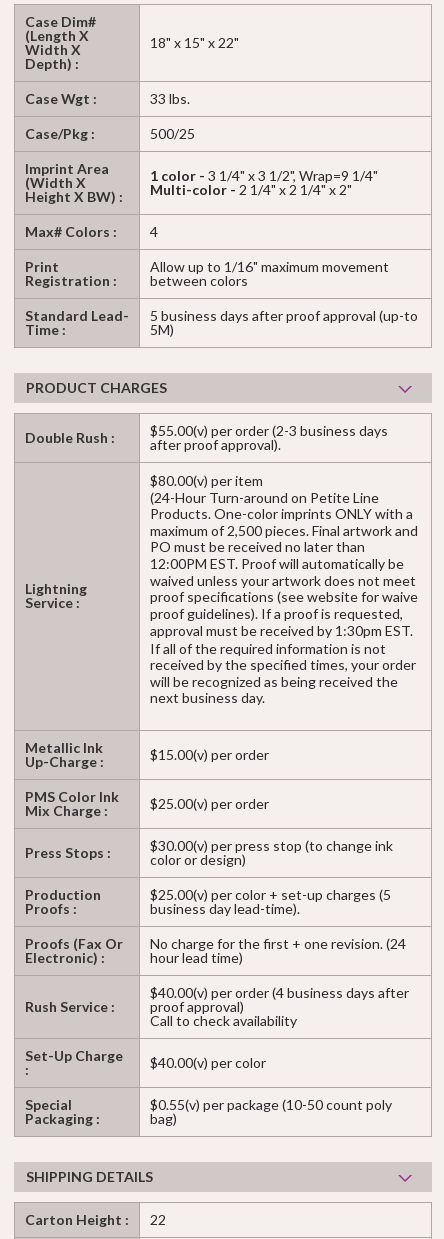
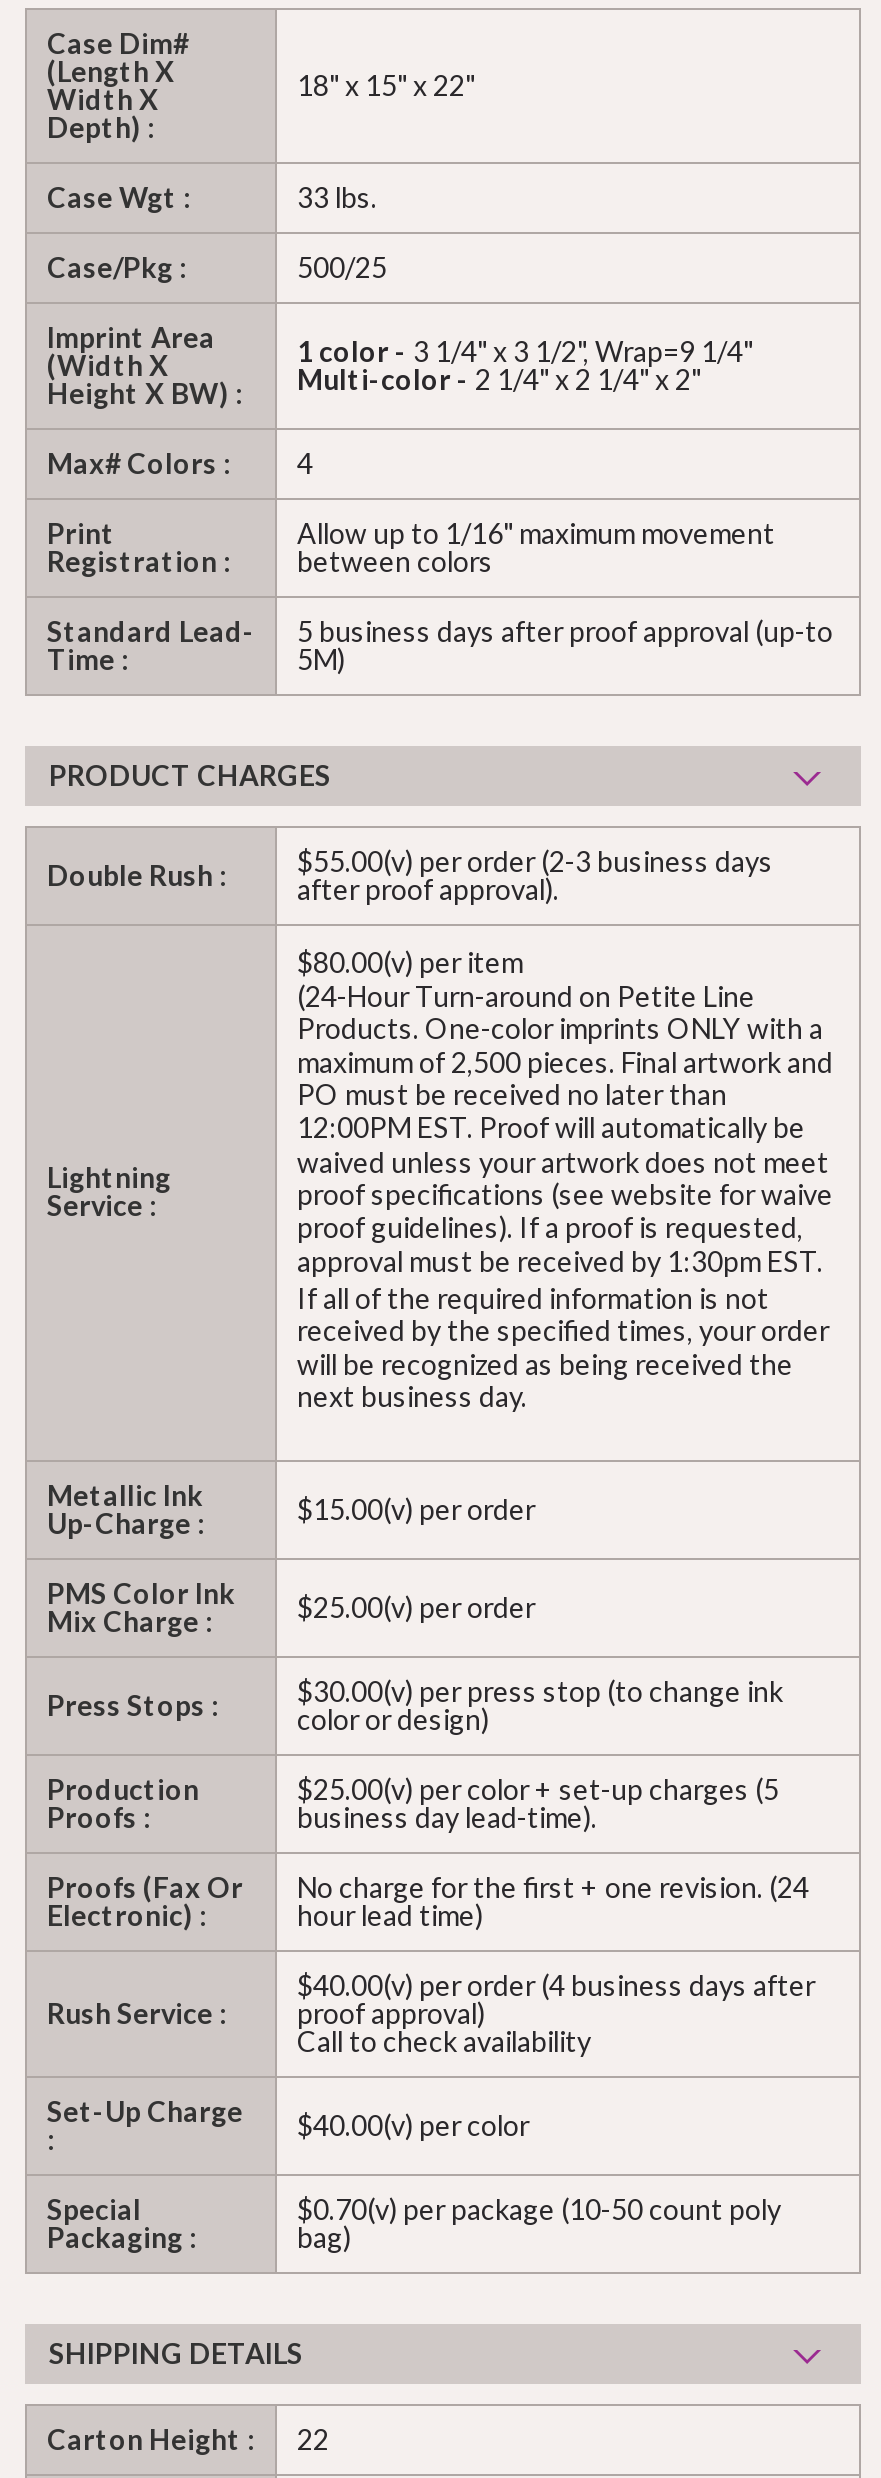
[150,1096,392,1113] $0.55(v) per package (10-50 count poly -> [297,2193,781,2227] $0.70(v) per package (10-50 count poly

